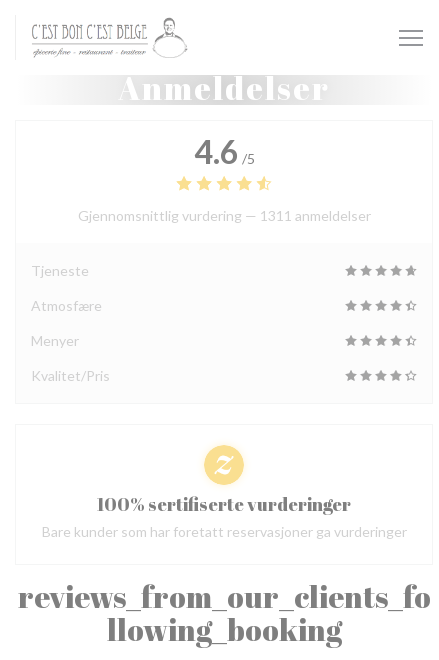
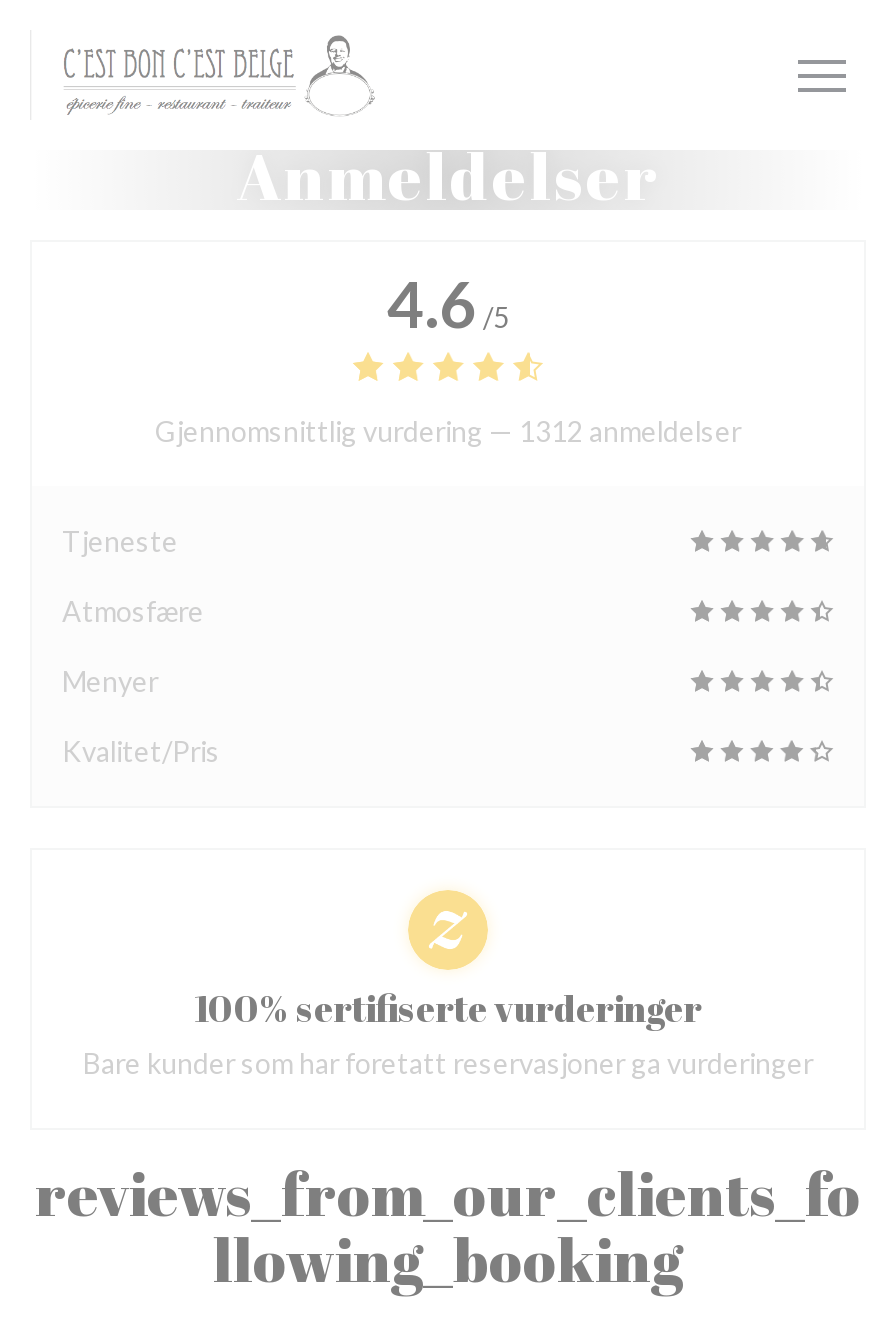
[77,207,370,224] Gjennomsnittlig vurdering — 1311 anmeldelser -> [155,414,741,448] Gjennomsnittlig vurdering — 1312 anmeldelser

